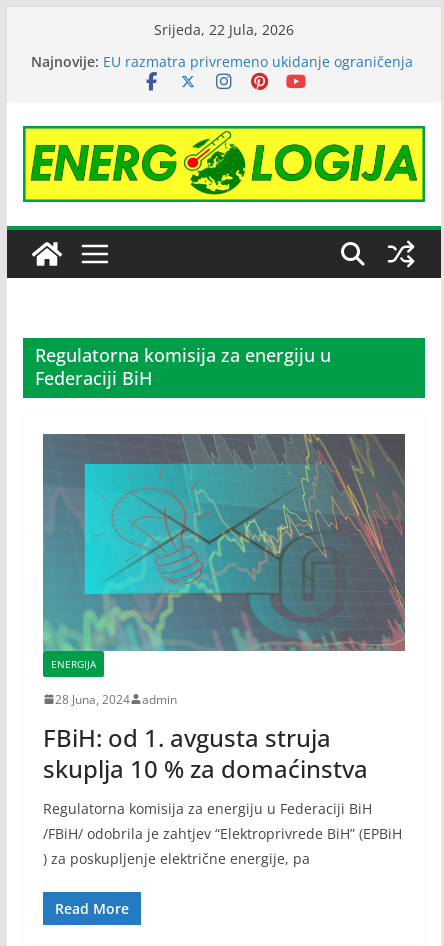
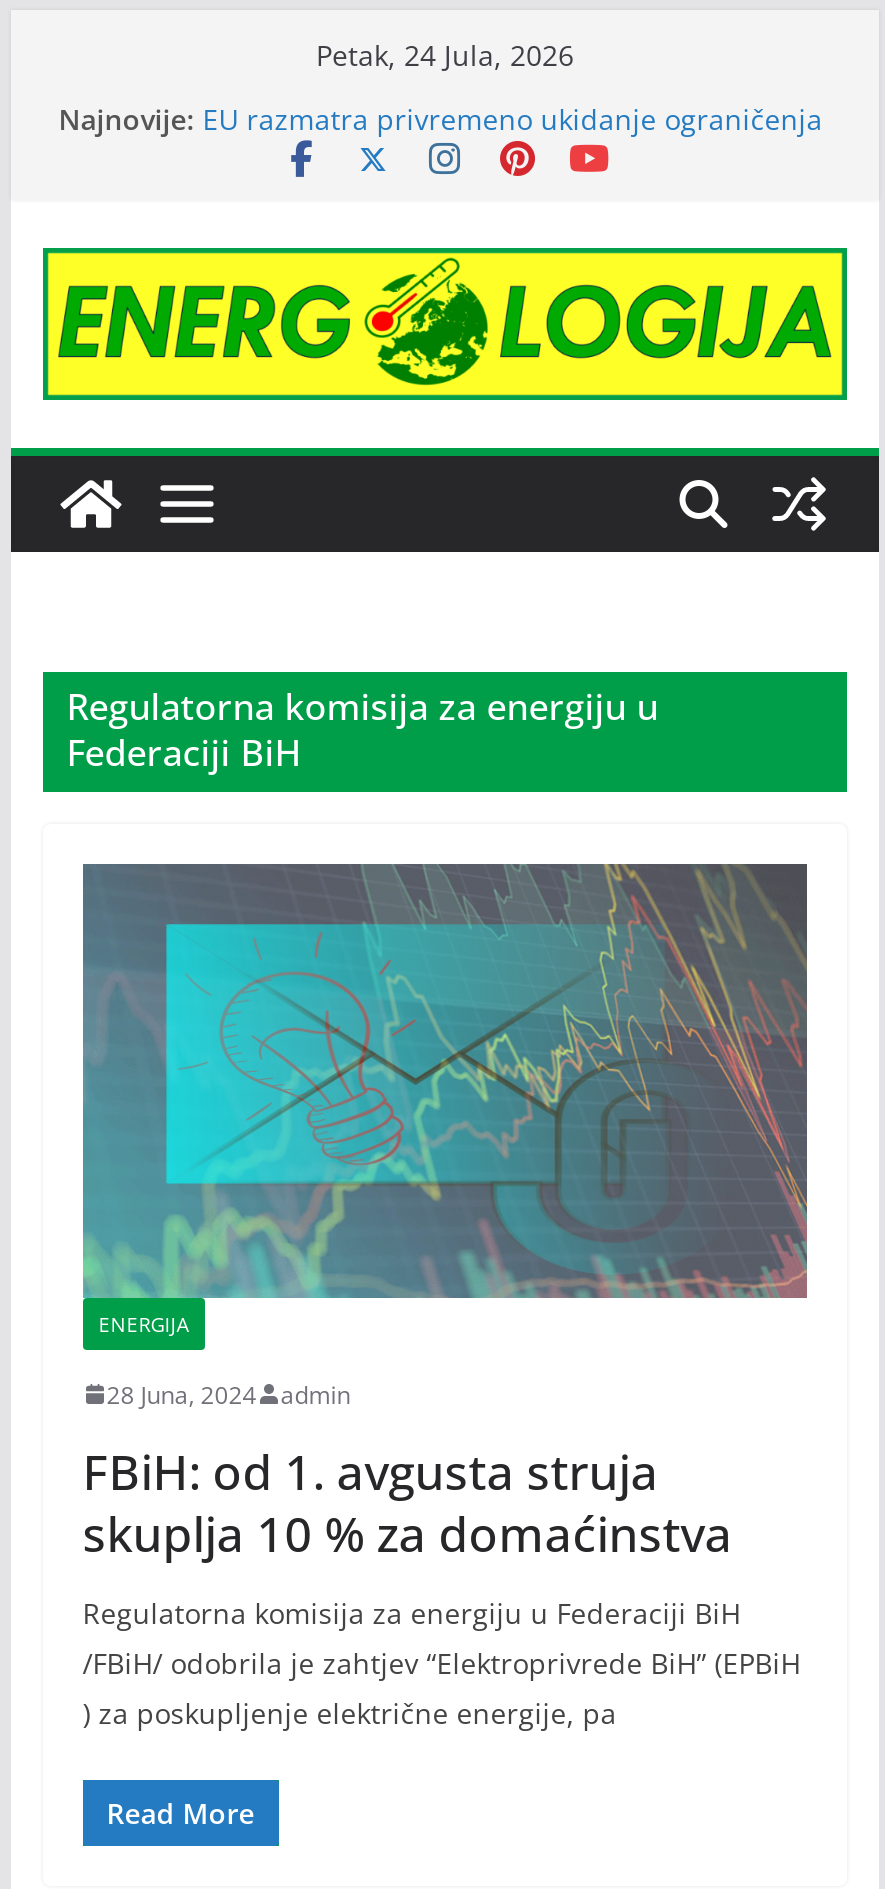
[154,20,294,39] Srijeda, 22 Jula, 2026 -> [316,36,574,74] Petak, 24 Jula, 2026

